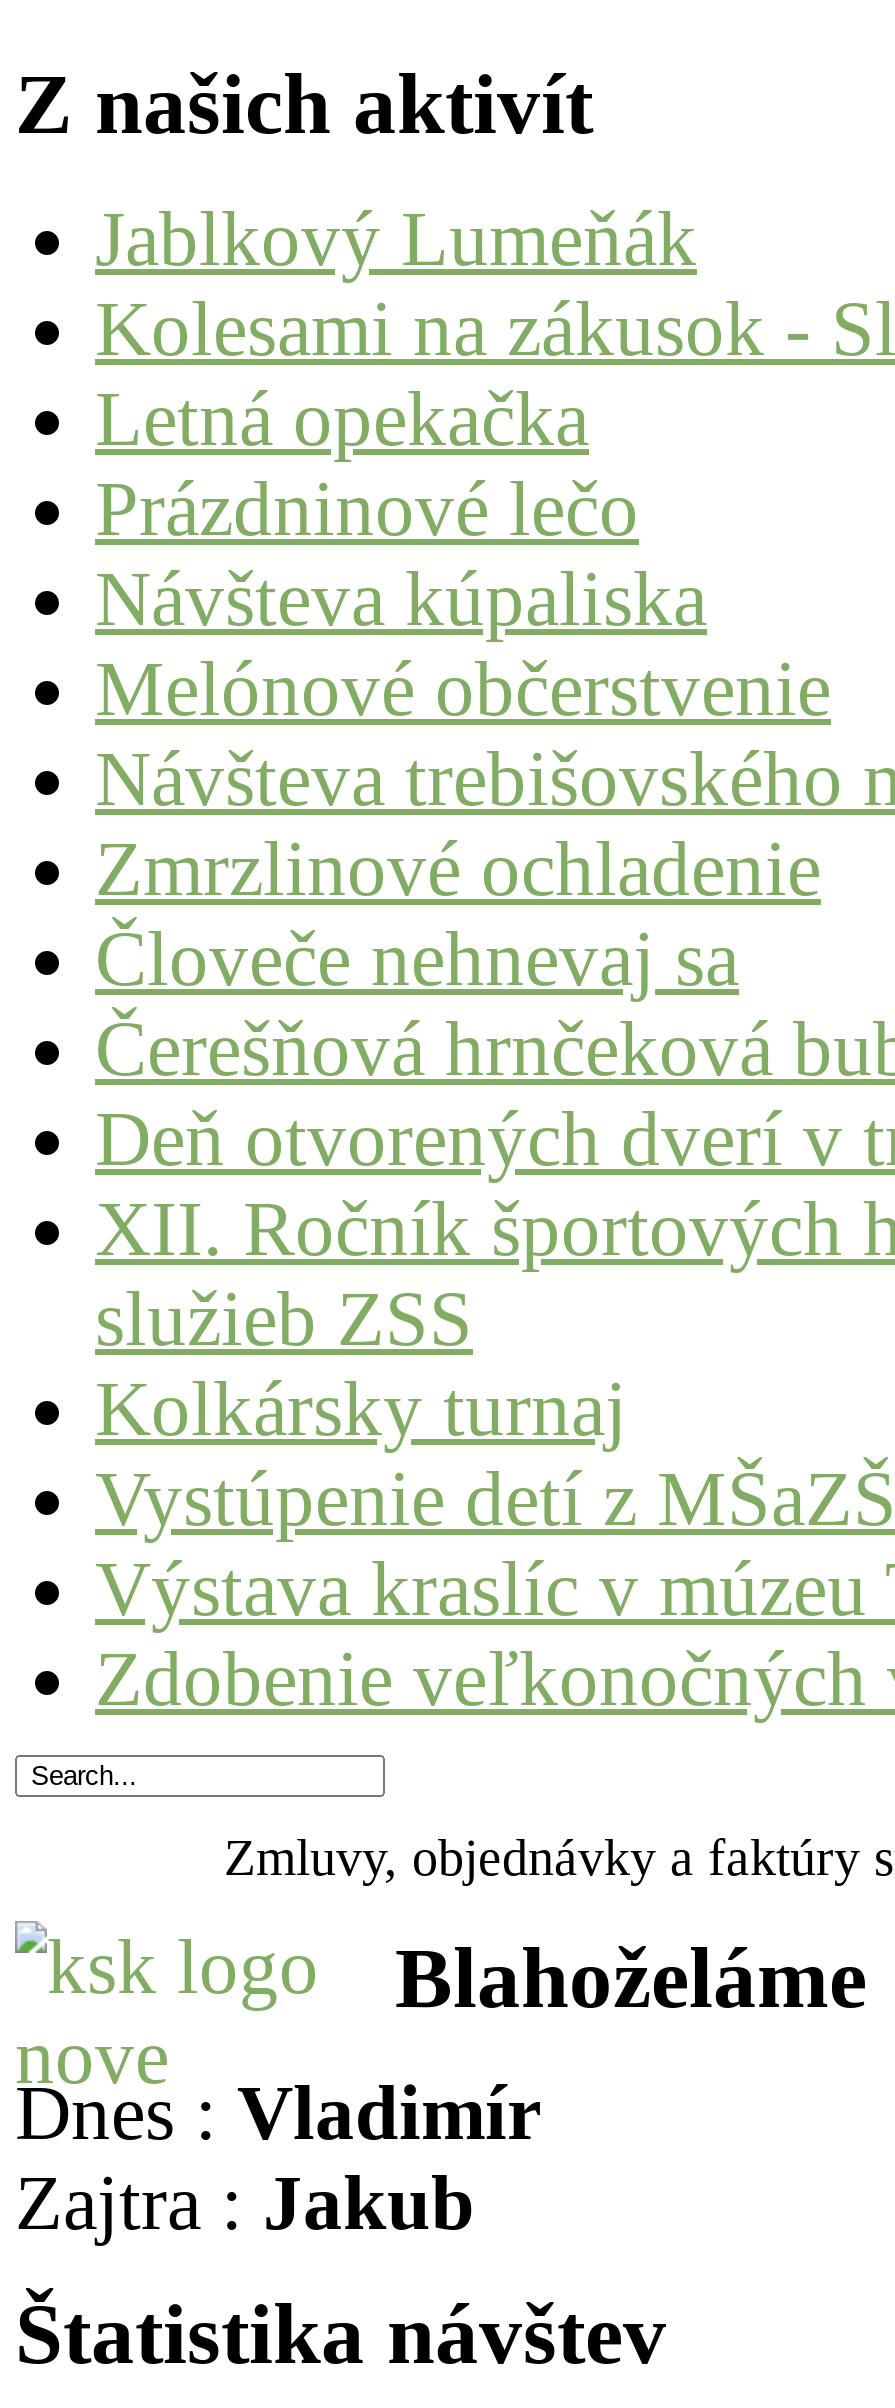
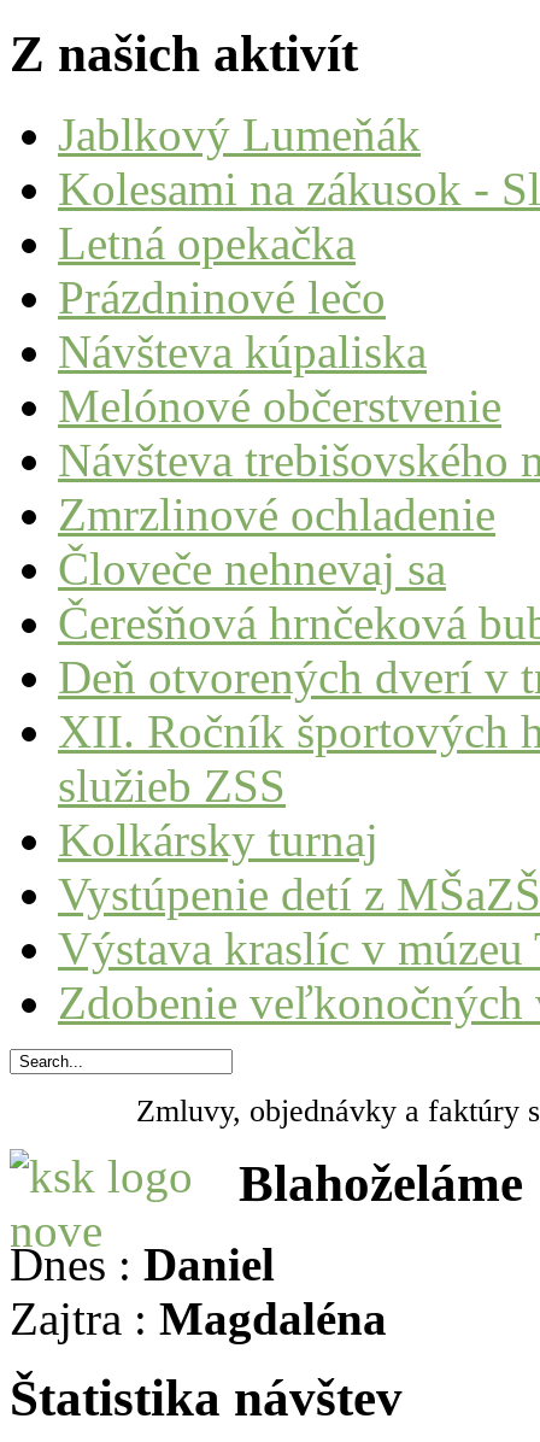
[15,2068,541,2154] Dnes : Vladimír -> [10,1238,275,1289] Dnes : Daniel
[15,2158,475,2244] Zajtra : Jakub -> [10,1292,387,1344] Zajtra : Magdaléna

